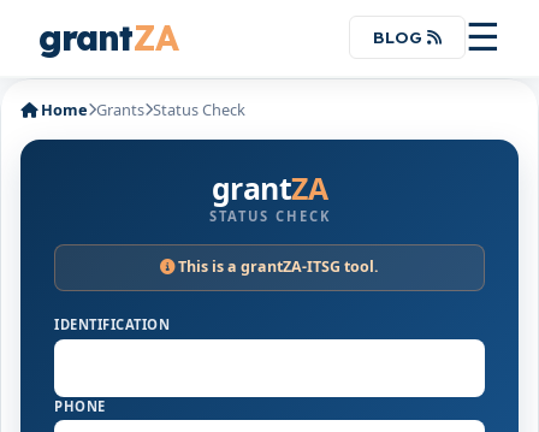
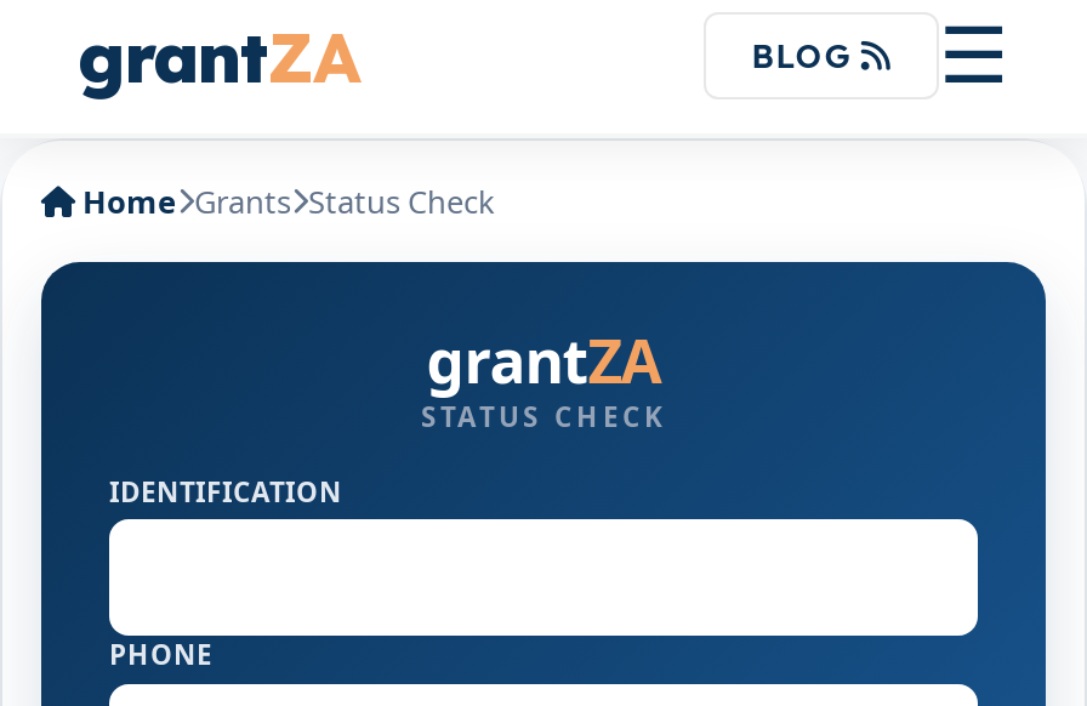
[174,257,379,277] This is a grantZA-ITSG tool. -> none

